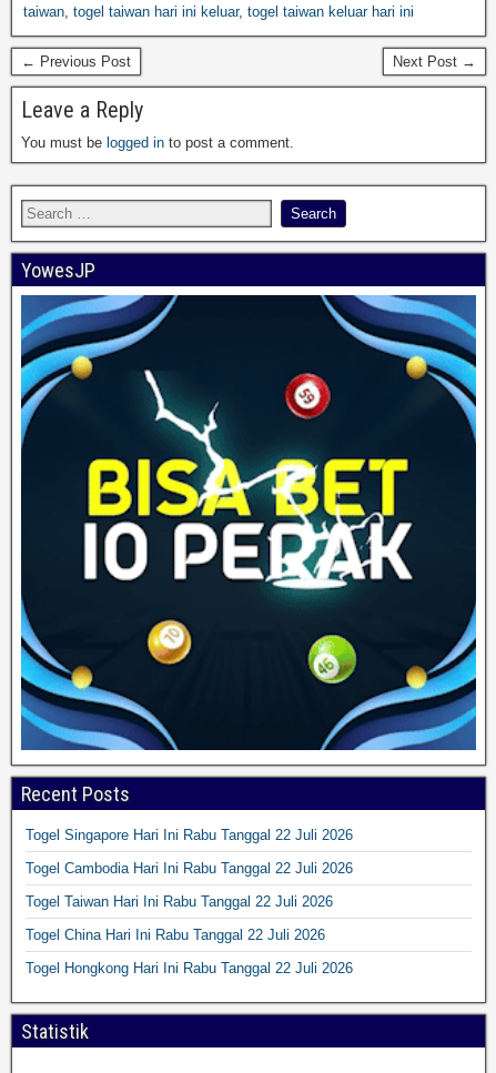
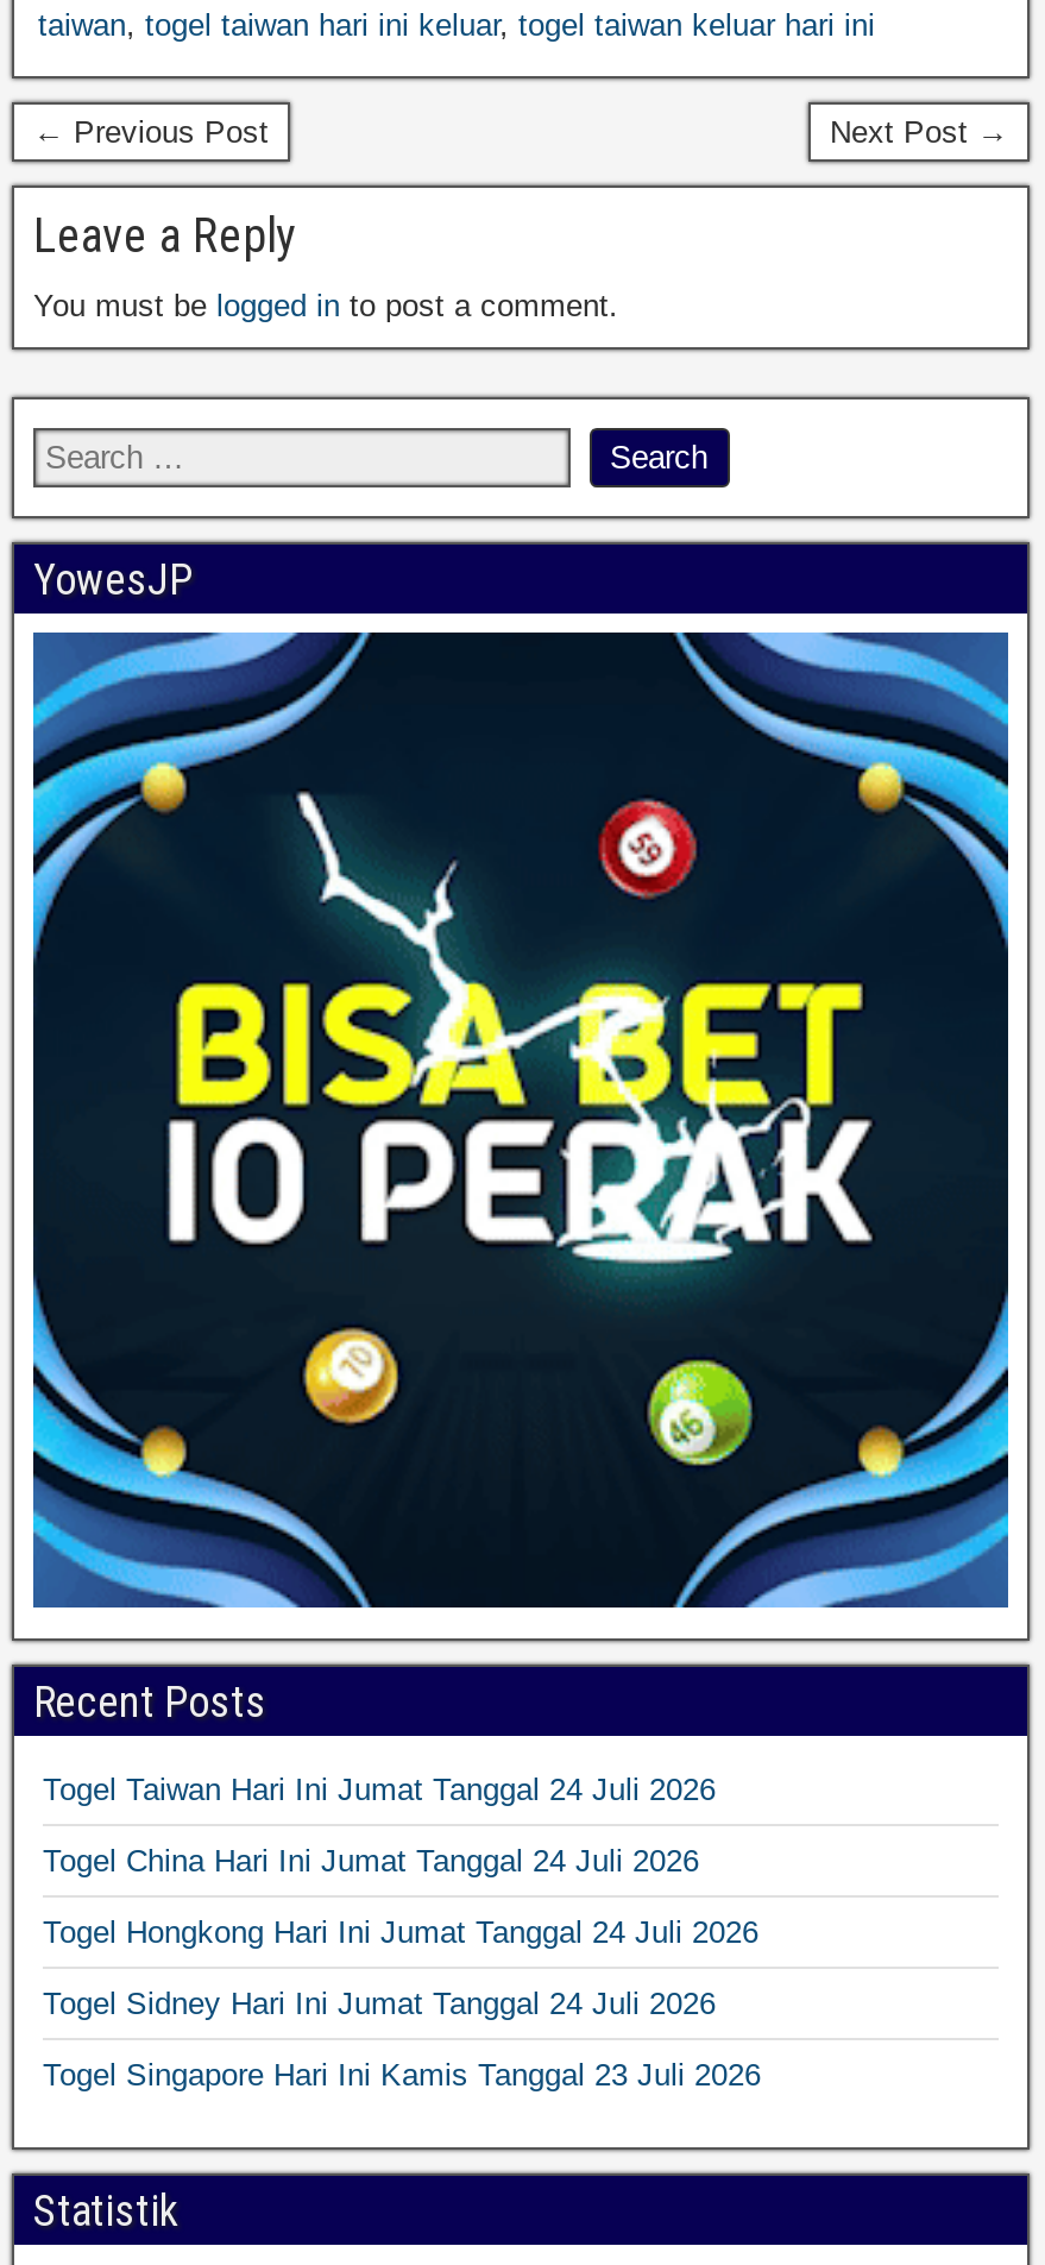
[26,826,353,843] Togel Singapore Hari Ini Rabu Tanggal 22 Juli 2026 -> [43,1770,716,1806] Togel Taiwan Hari Ini Jumat Tanggal 24 Juli 2026
[26,859,353,876] Togel Cambodia Hari Ini Rabu Tanggal 22 Juli 2026 -> [43,1842,699,1877] Togel China Hari Ini Jumat Tanggal 24 Juli 2026
[26,893,333,909] Togel Taiwan Hari Ini Rabu Tanggal 22 Juli 2026 -> [43,1913,758,1949] Togel Hongkong Hari Ini Jumat Tanggal 24 Juli 2026
[26,926,325,943] Togel China Hari Ini Rabu Tanggal 22 Juli 2026 -> [43,1984,716,2020] Togel Sidney Hari Ini Jumat Tanggal 24 Juli 2026
[26,959,353,976] Togel Hongkong Hari Ini Rabu Tanggal 22 Juli 2026 -> [43,2056,761,2091] Togel Singapore Hari Ini Kamis Tanggal 23 Juli 2026

